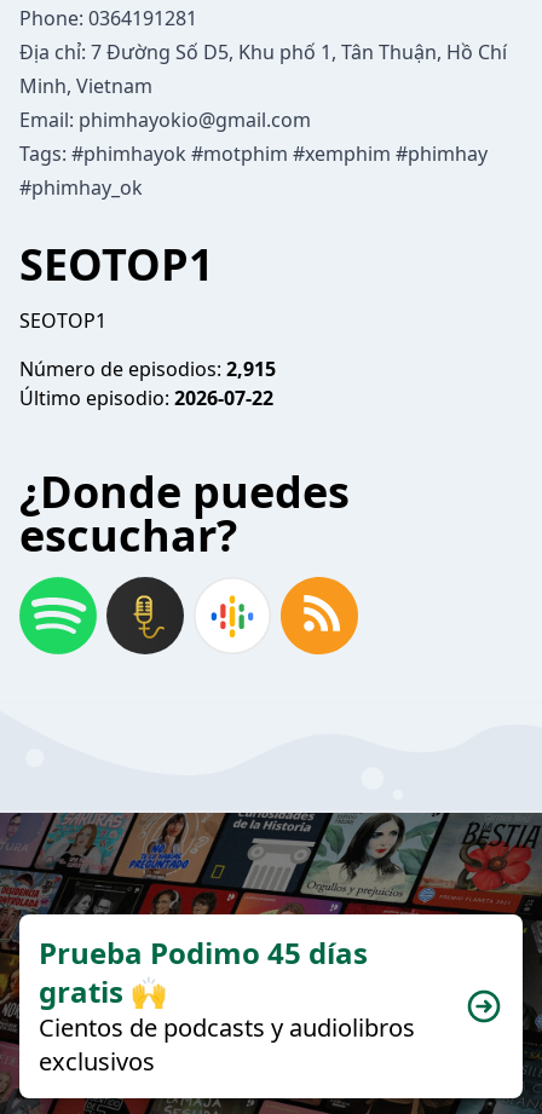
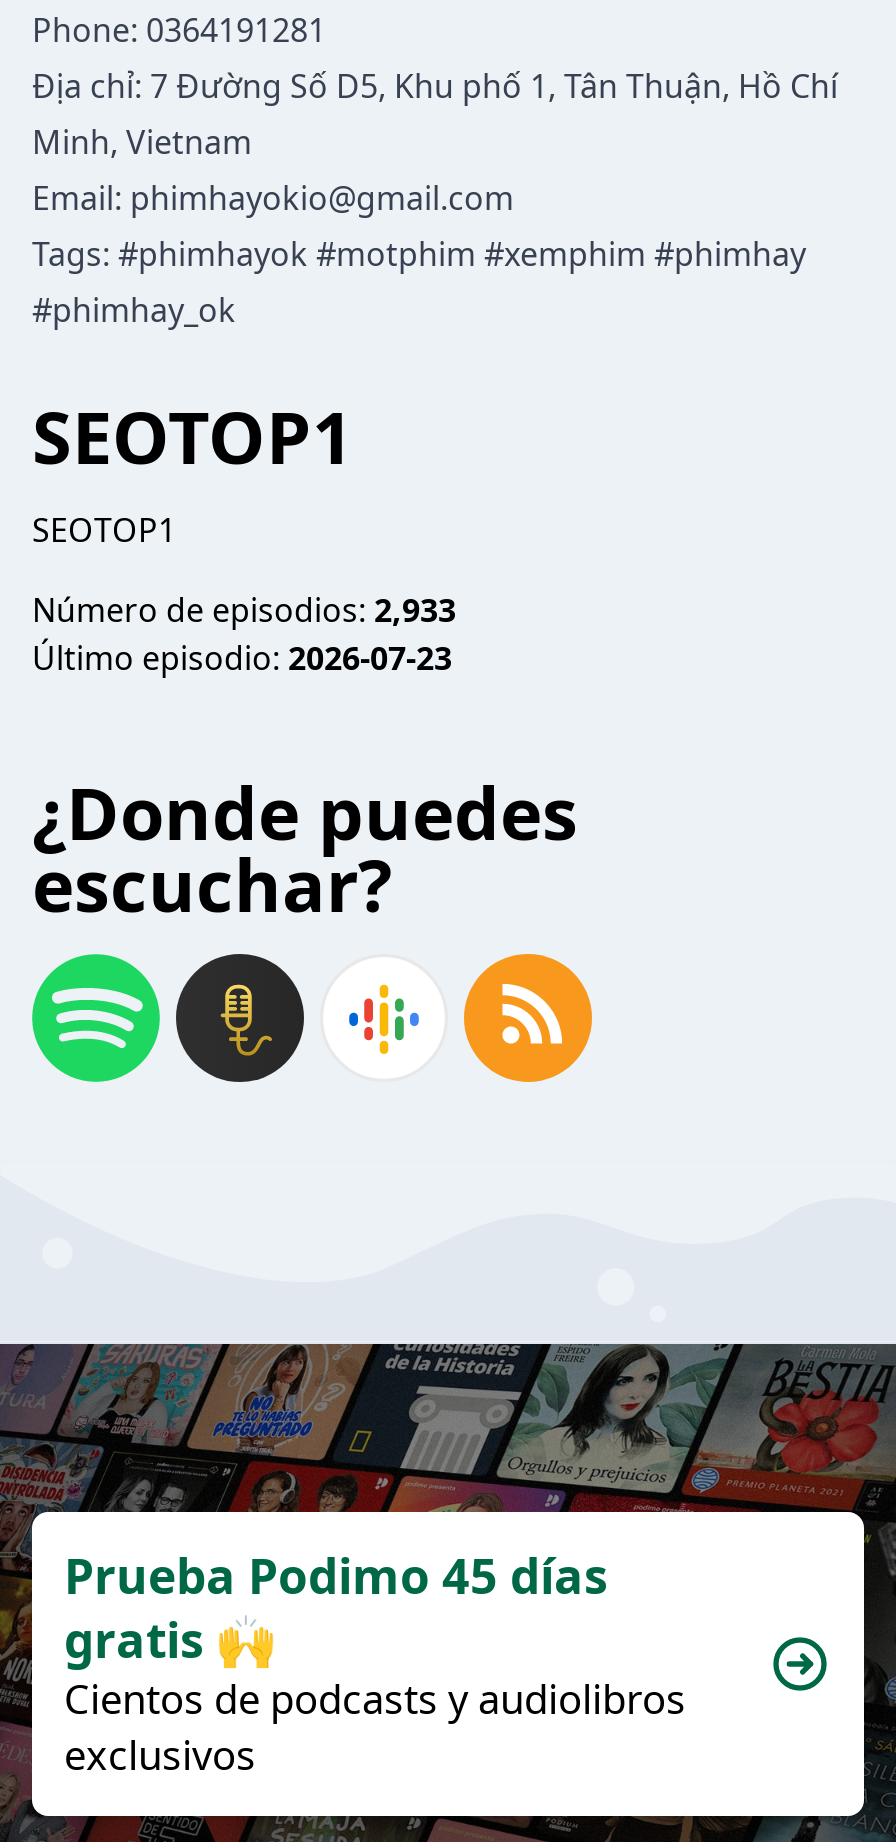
[19,356,276,382] Número de episodios: 2,915 -> [32,588,456,632] Número de episodios: 2,933
[19,385,273,411] Último episodio: 2026-07-22 -> [32,636,452,680] Último episodio: 2026-07-23

